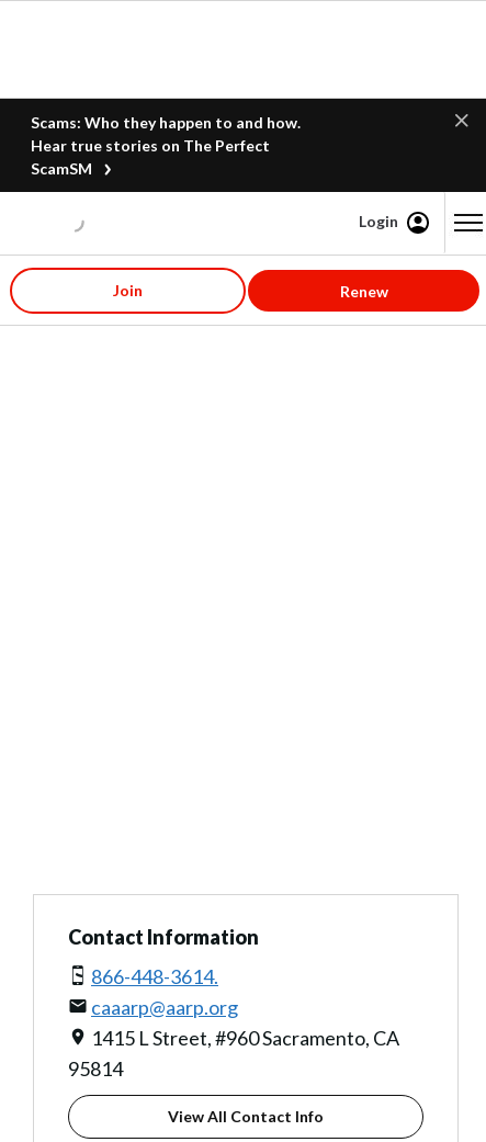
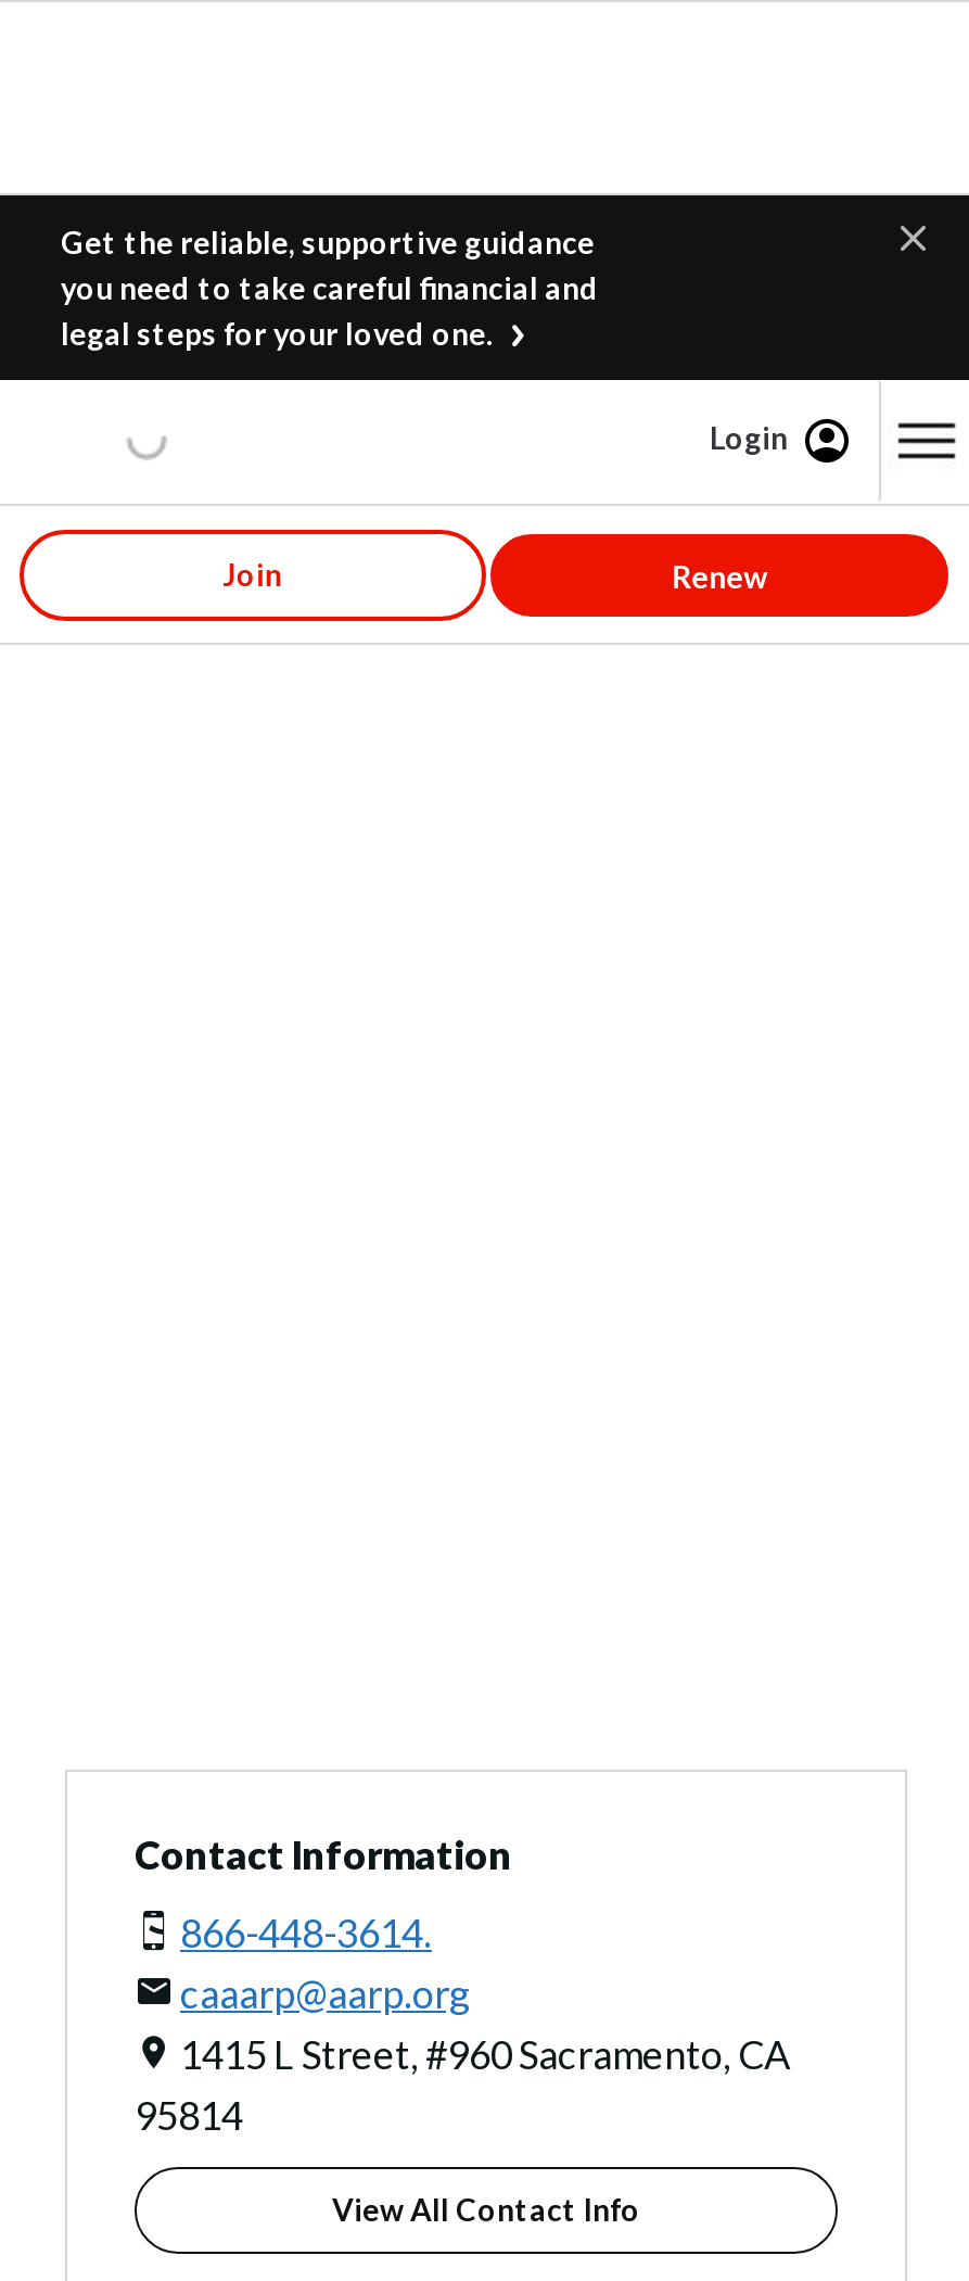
[31,113,301,178] Scams: Who they happen to and how. | Hear true stories on The Perfect | ScamSM -> [61,224,599,352] Get the reliable, supportive guidance | you need to take careful financial and | legal steps for your loved one.

